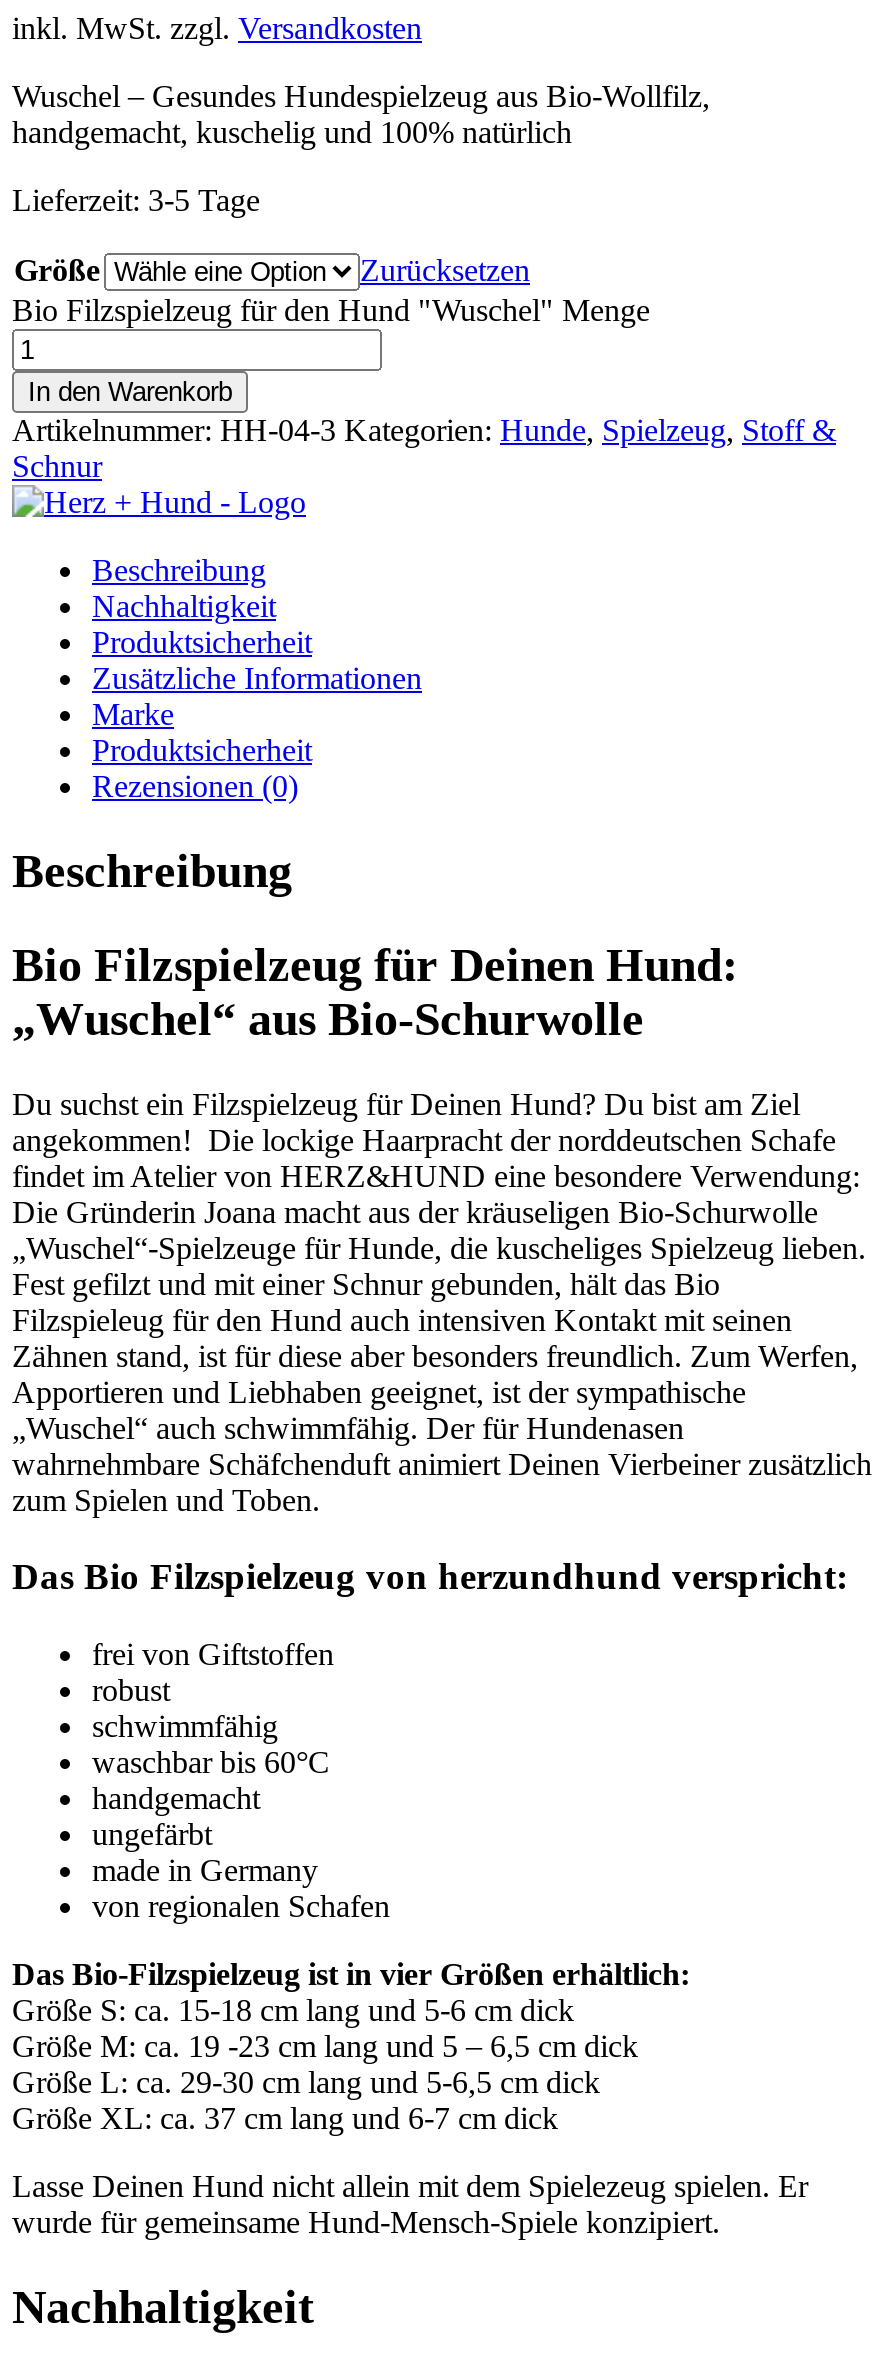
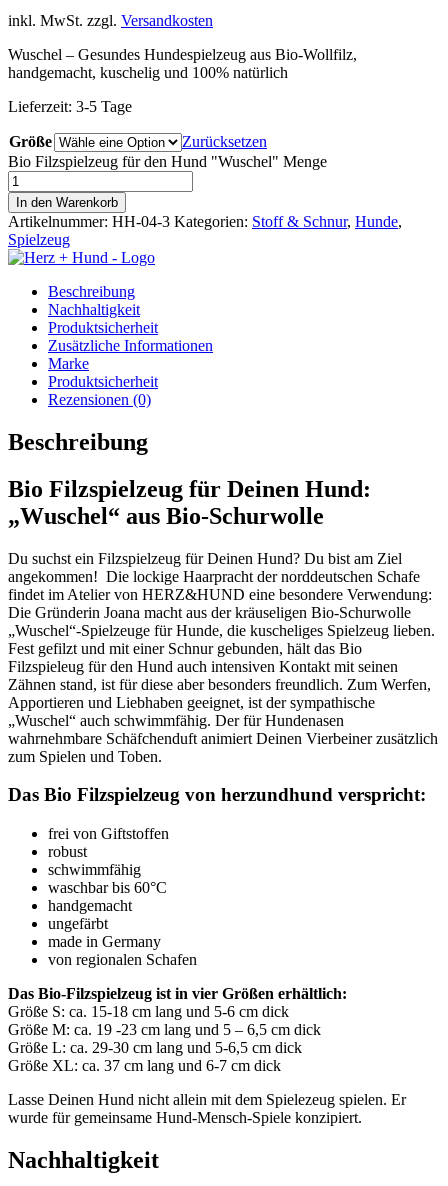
[12,413,836,483] Artikelnummer:HH-04-3 Kategorien: Hunde, Spielzeug, Stoff & | Schnur -> [8,213,402,248] Artikelnummer:HH-04-3 Kategorien: Stoff & Schnur, Hunde, | Spielzeug

